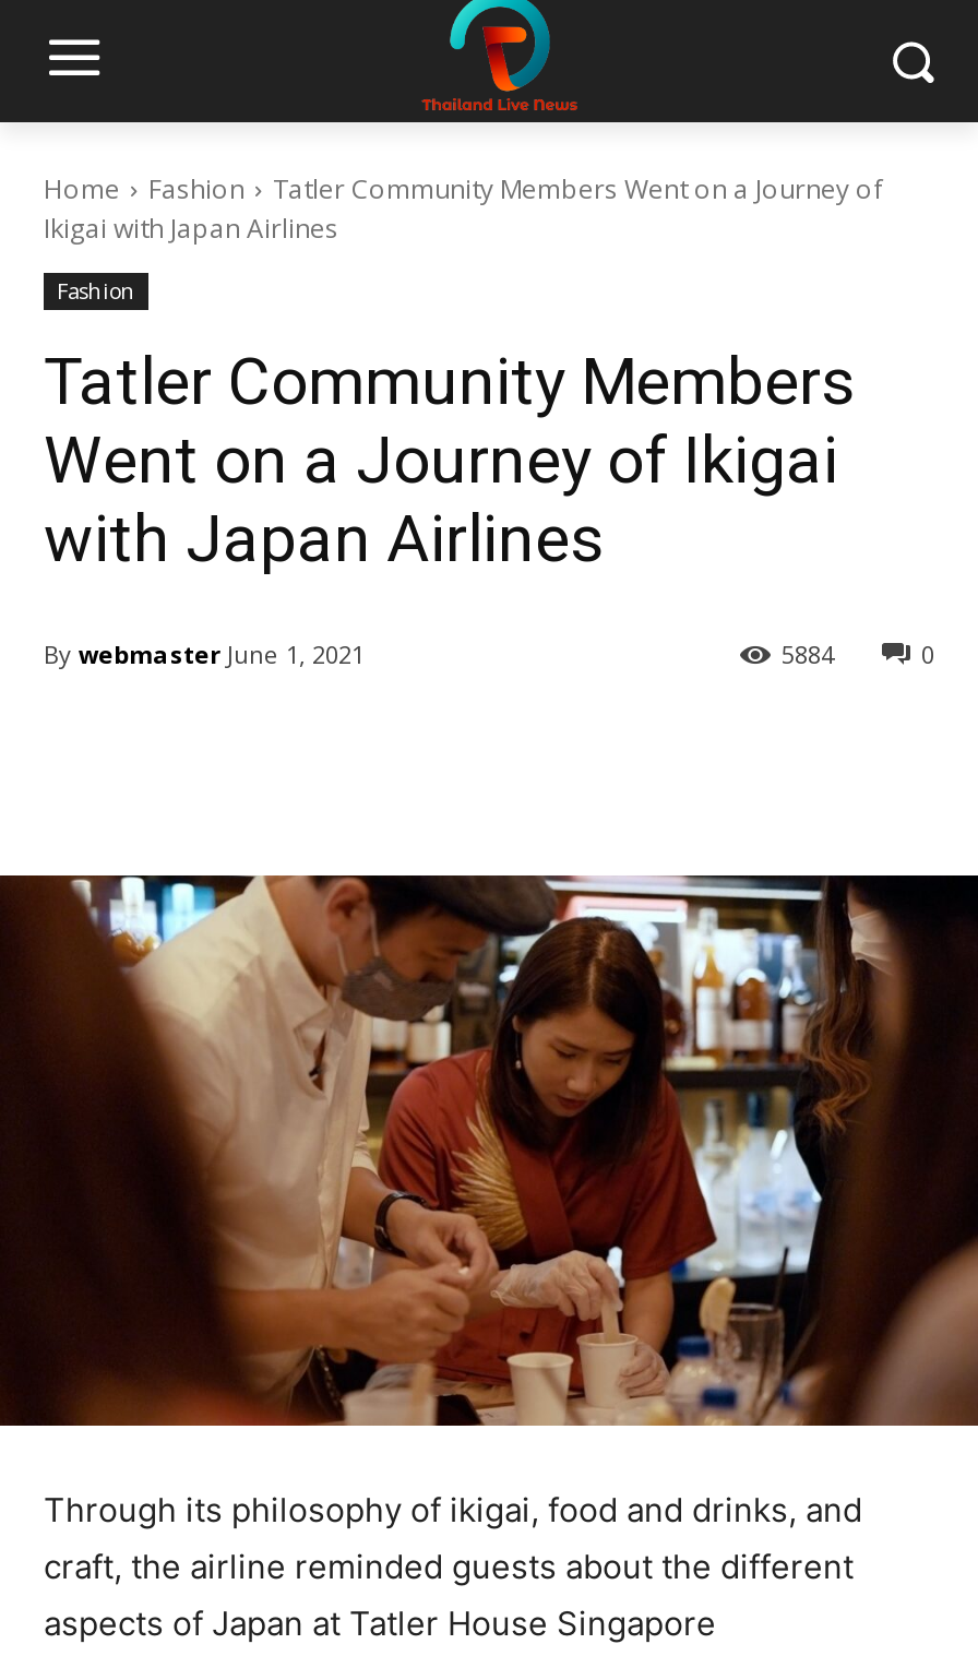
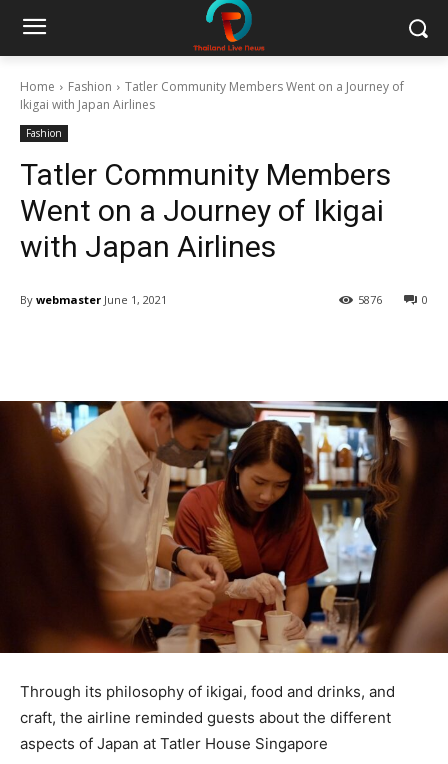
[782,638,834,670] 5884 -> [358,292,382,307] 5876

